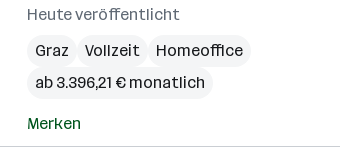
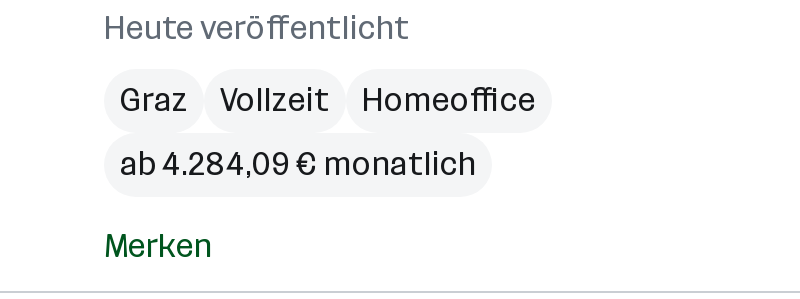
[35,73,205,92] ab 3.396,21 € monatlich -> [120,145,476,183] ab 4.284,09 € monatlich

